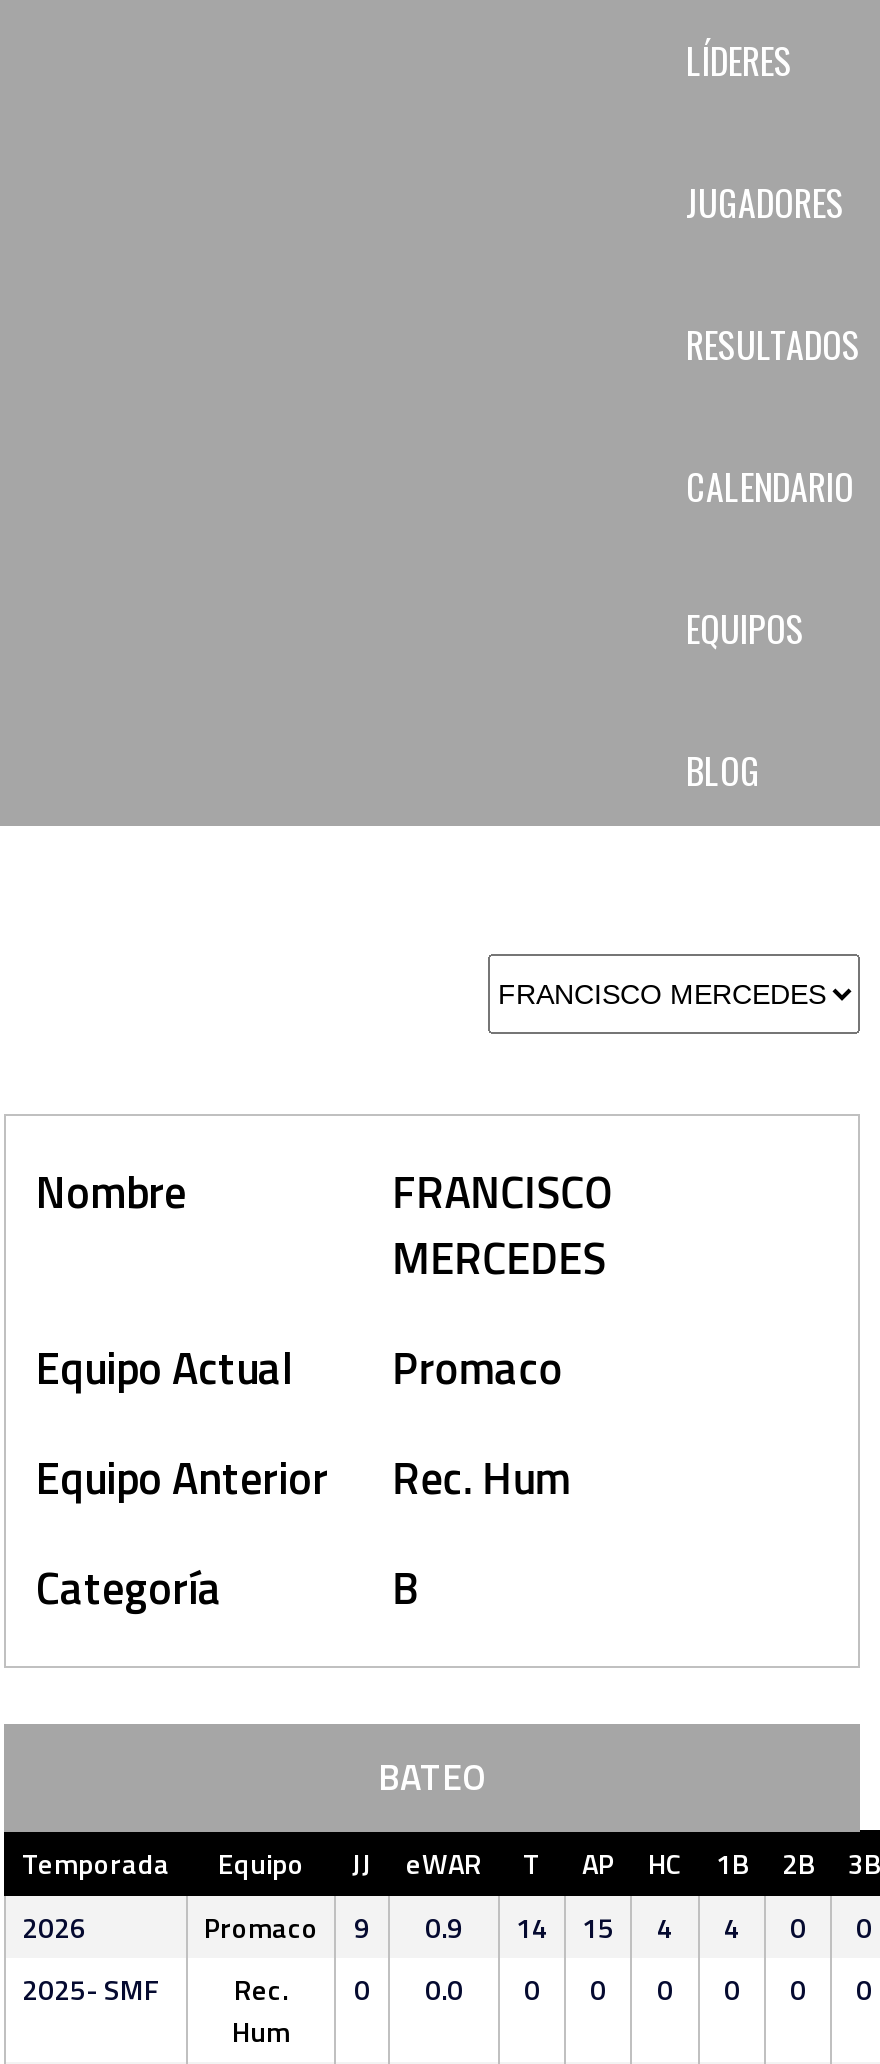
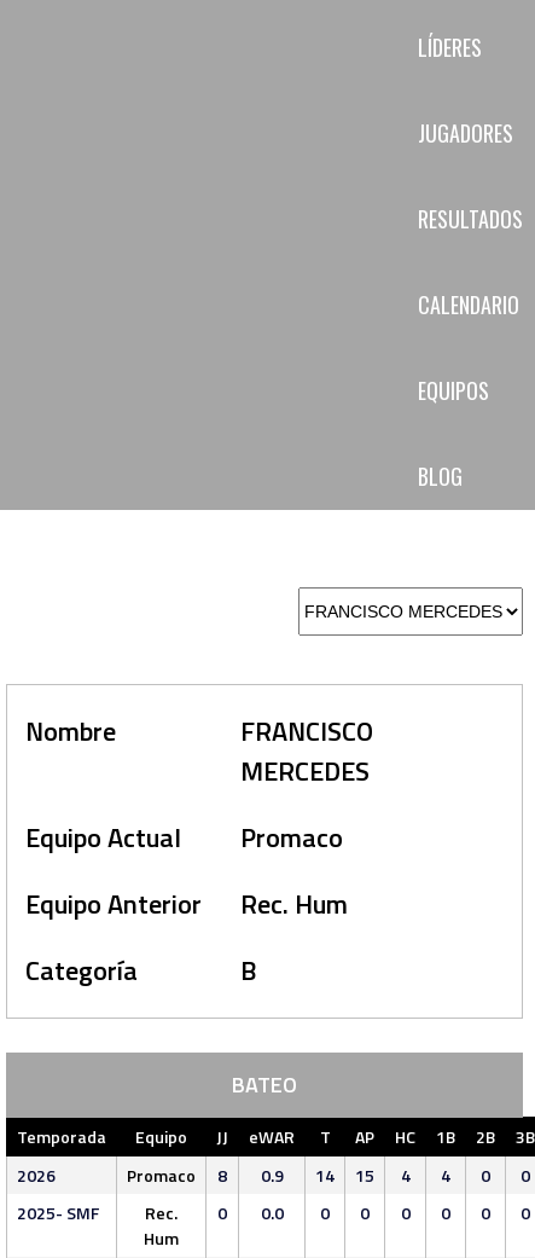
[204,1905,872,1947] Promaco 9 0.9 14 15 4 4 0 0 -> [127,1162,530,1187] Promaco 8 0.9 14 15 4 4 0 0

